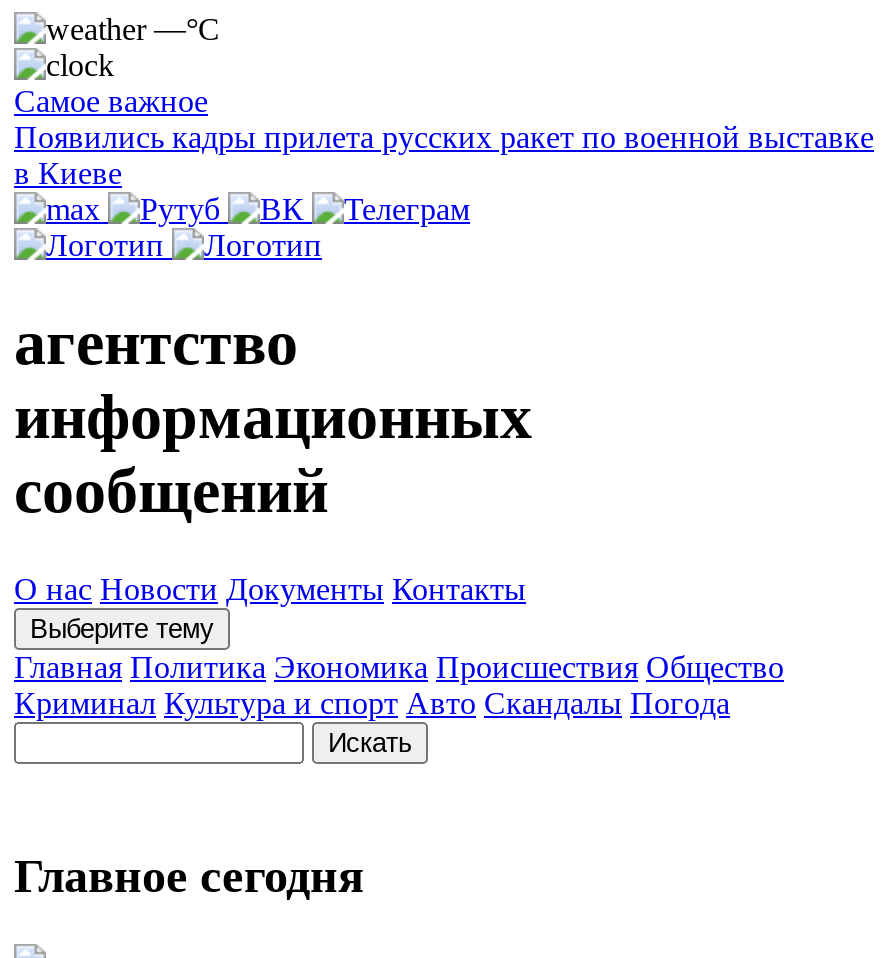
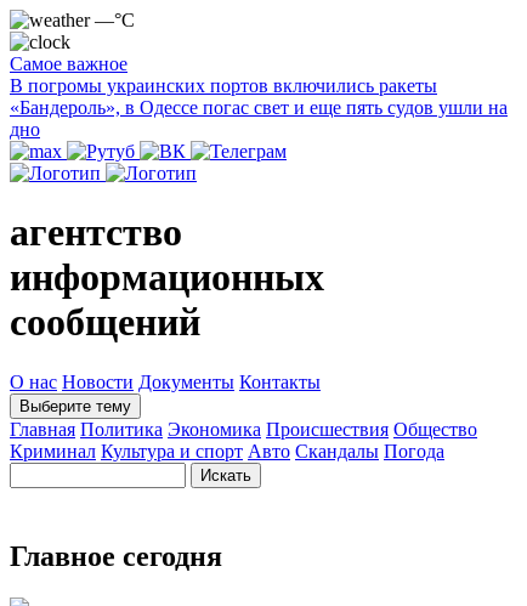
[14,120,874,190] Появились кадры прилета русских ракет по военной выставке | в Киеве -> [10,75,508,140] В погромы украинских портов включились ракеты | «Бандероль», в Одессе погас свет и еще пять судов ушли на | дно

